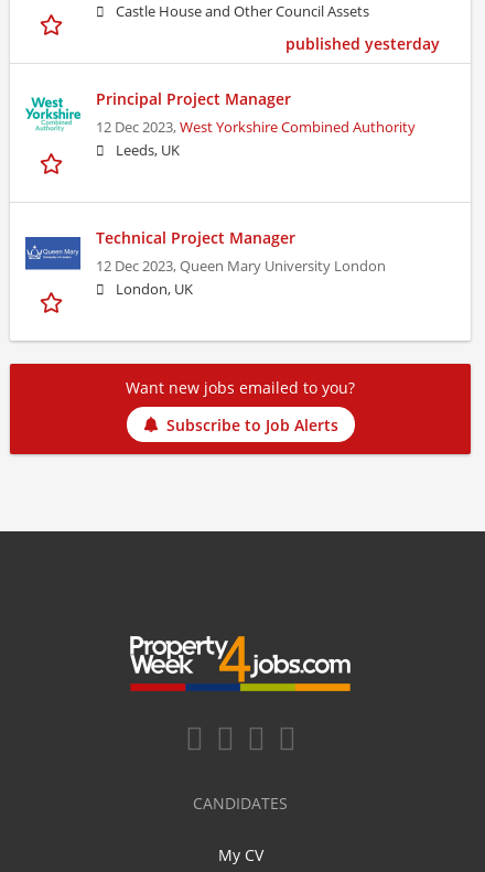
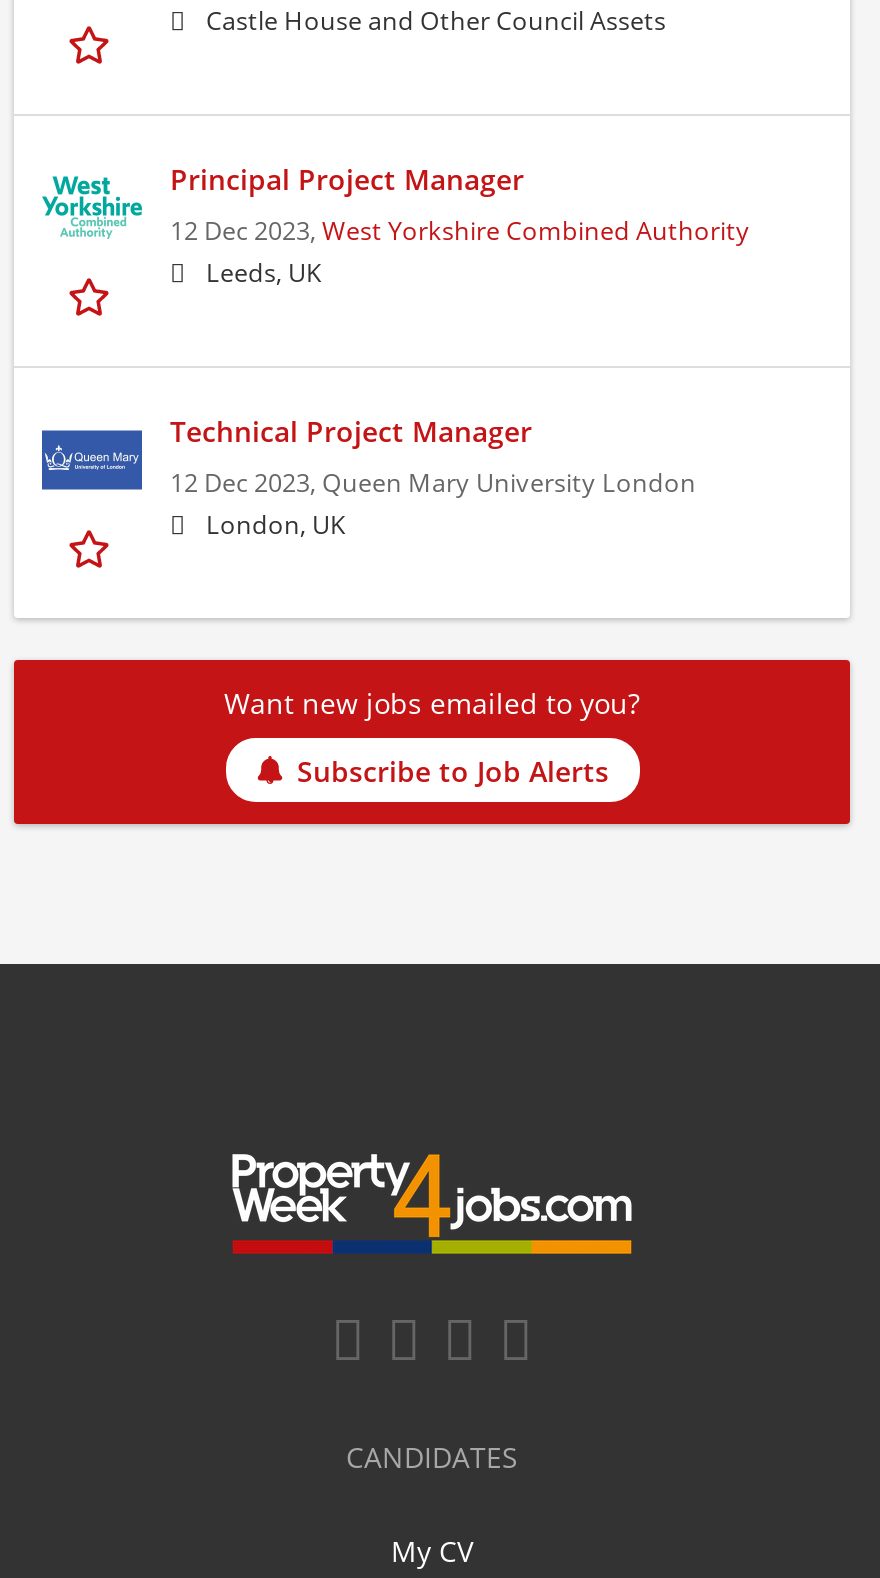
[285,33,440,54] published yesterday -> none

